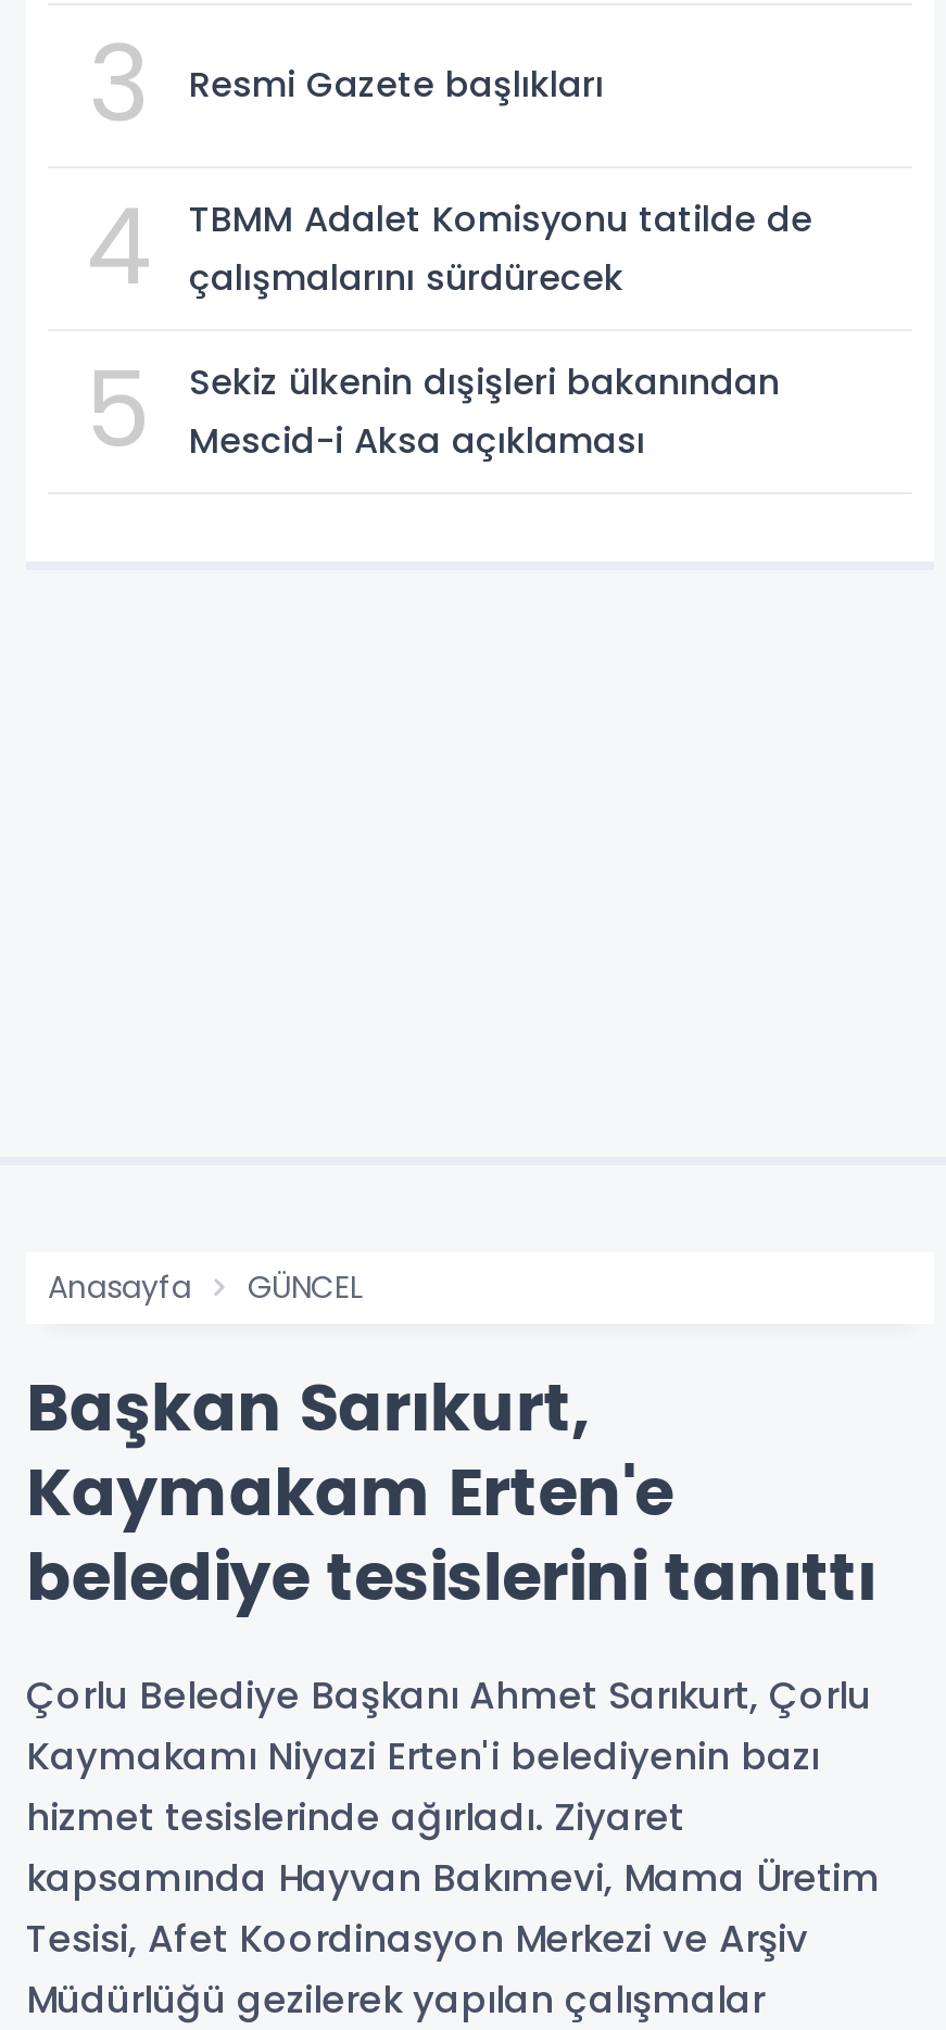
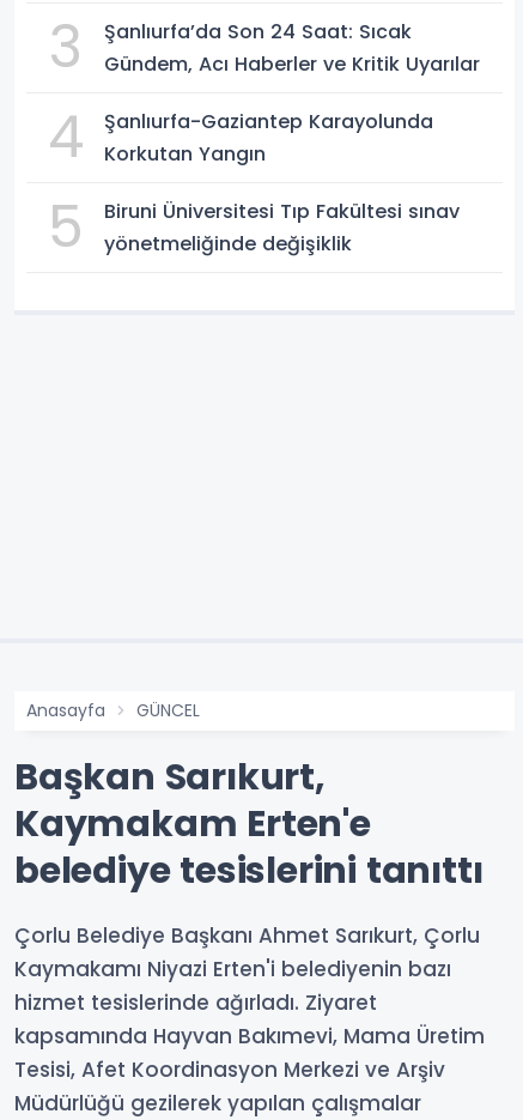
[189,60,604,110] Resmi Gazete başlıkları -> [104,17,480,77] Şanlıurfa’da Son 24 Saat: Sıcak | Gündem, Acı Haberler ve Kritik Uyarılar
[189,193,812,302] TBMM Adalet Komisyonu tatilde de | çalışmalarını sürdürecek -> [104,107,433,167] Şanlıurfa-Gaziantep Karayolunda | Korkutan Yangın
[189,356,780,465] Sekiz ülkenin dışişleri bakanından | Mescid-i Aksa açıklaması -> [104,197,460,257] Biruni Üniversitesi Tıp Fakültesi sınav | yönetmeliğinde değişiklik

